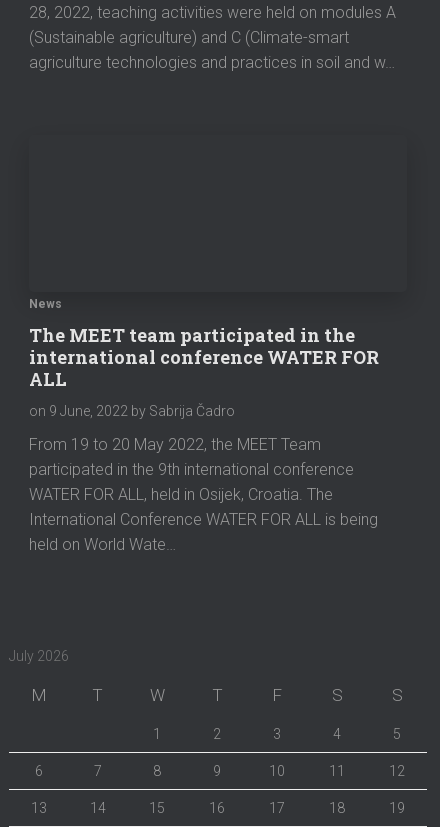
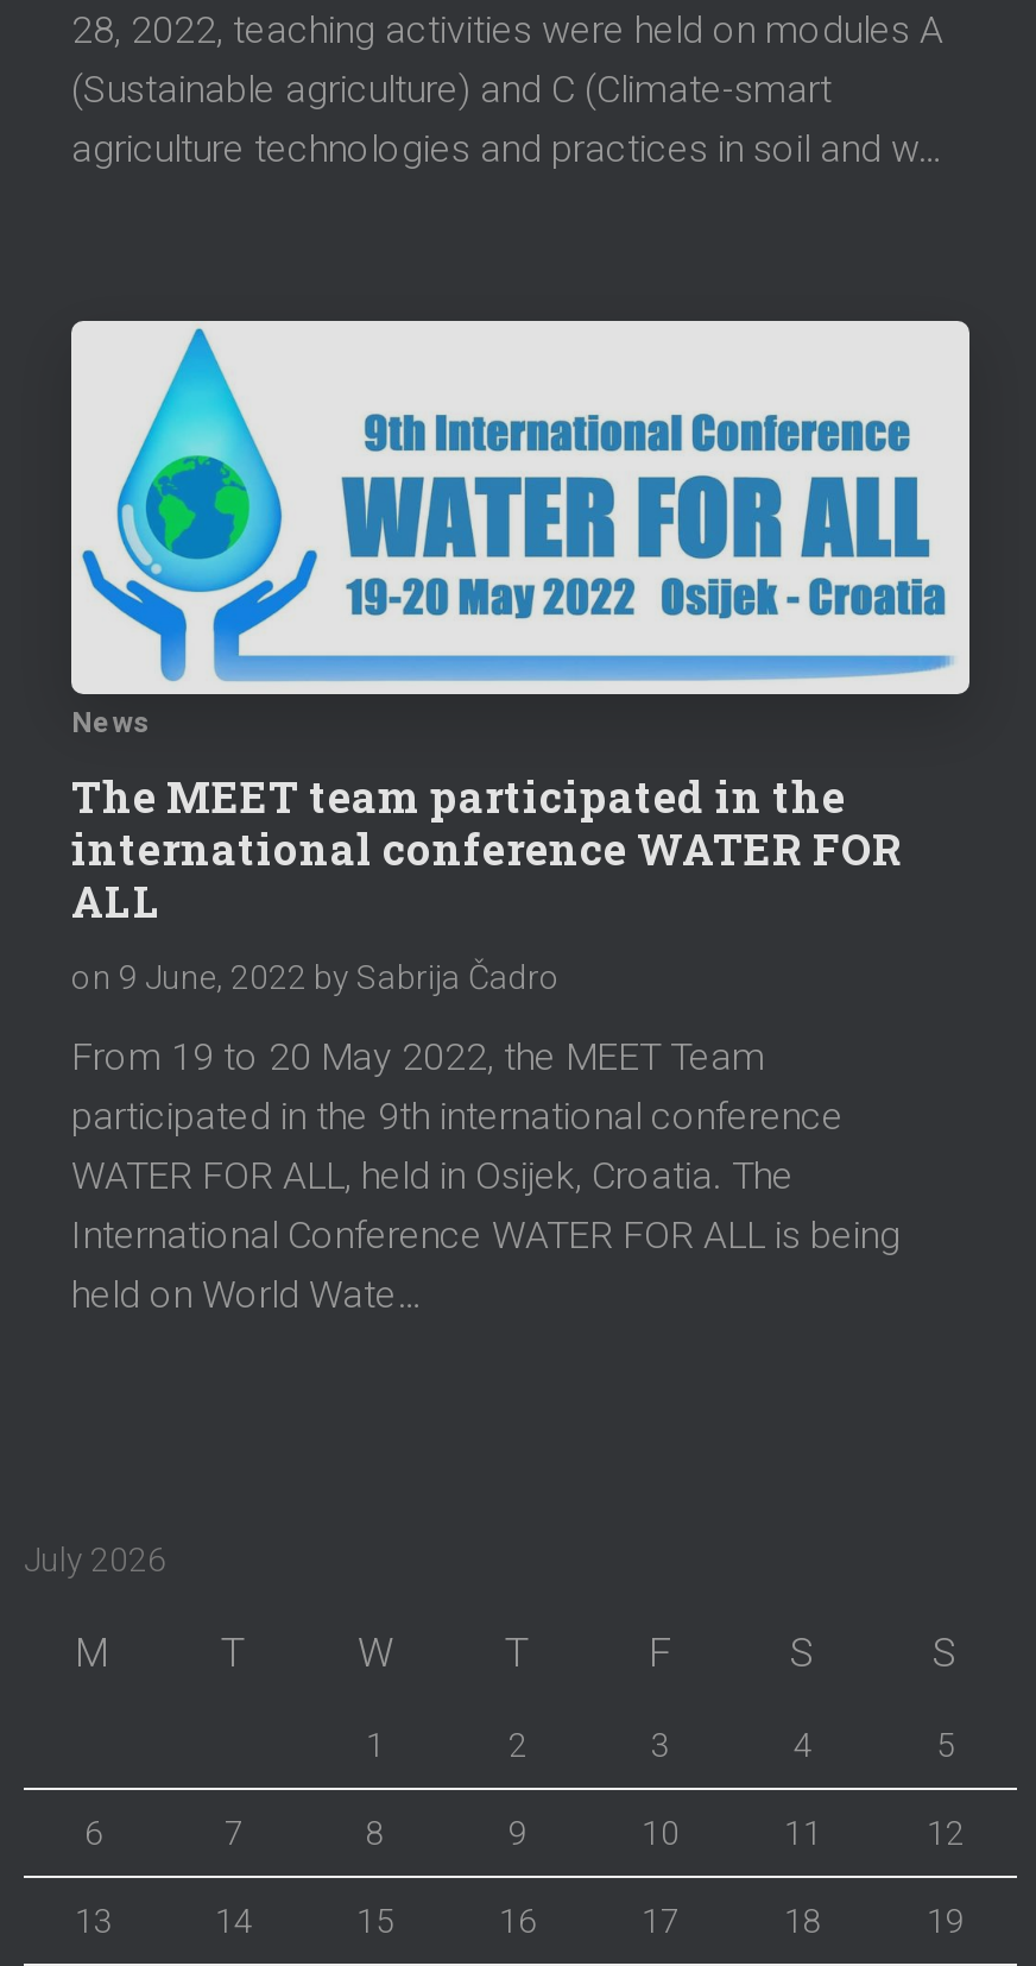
none -> [69,319,972,697] [image]

